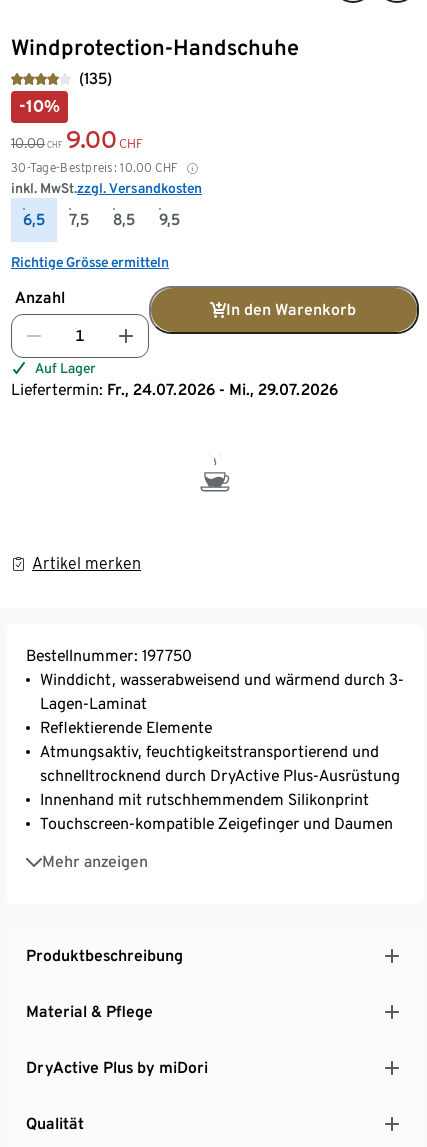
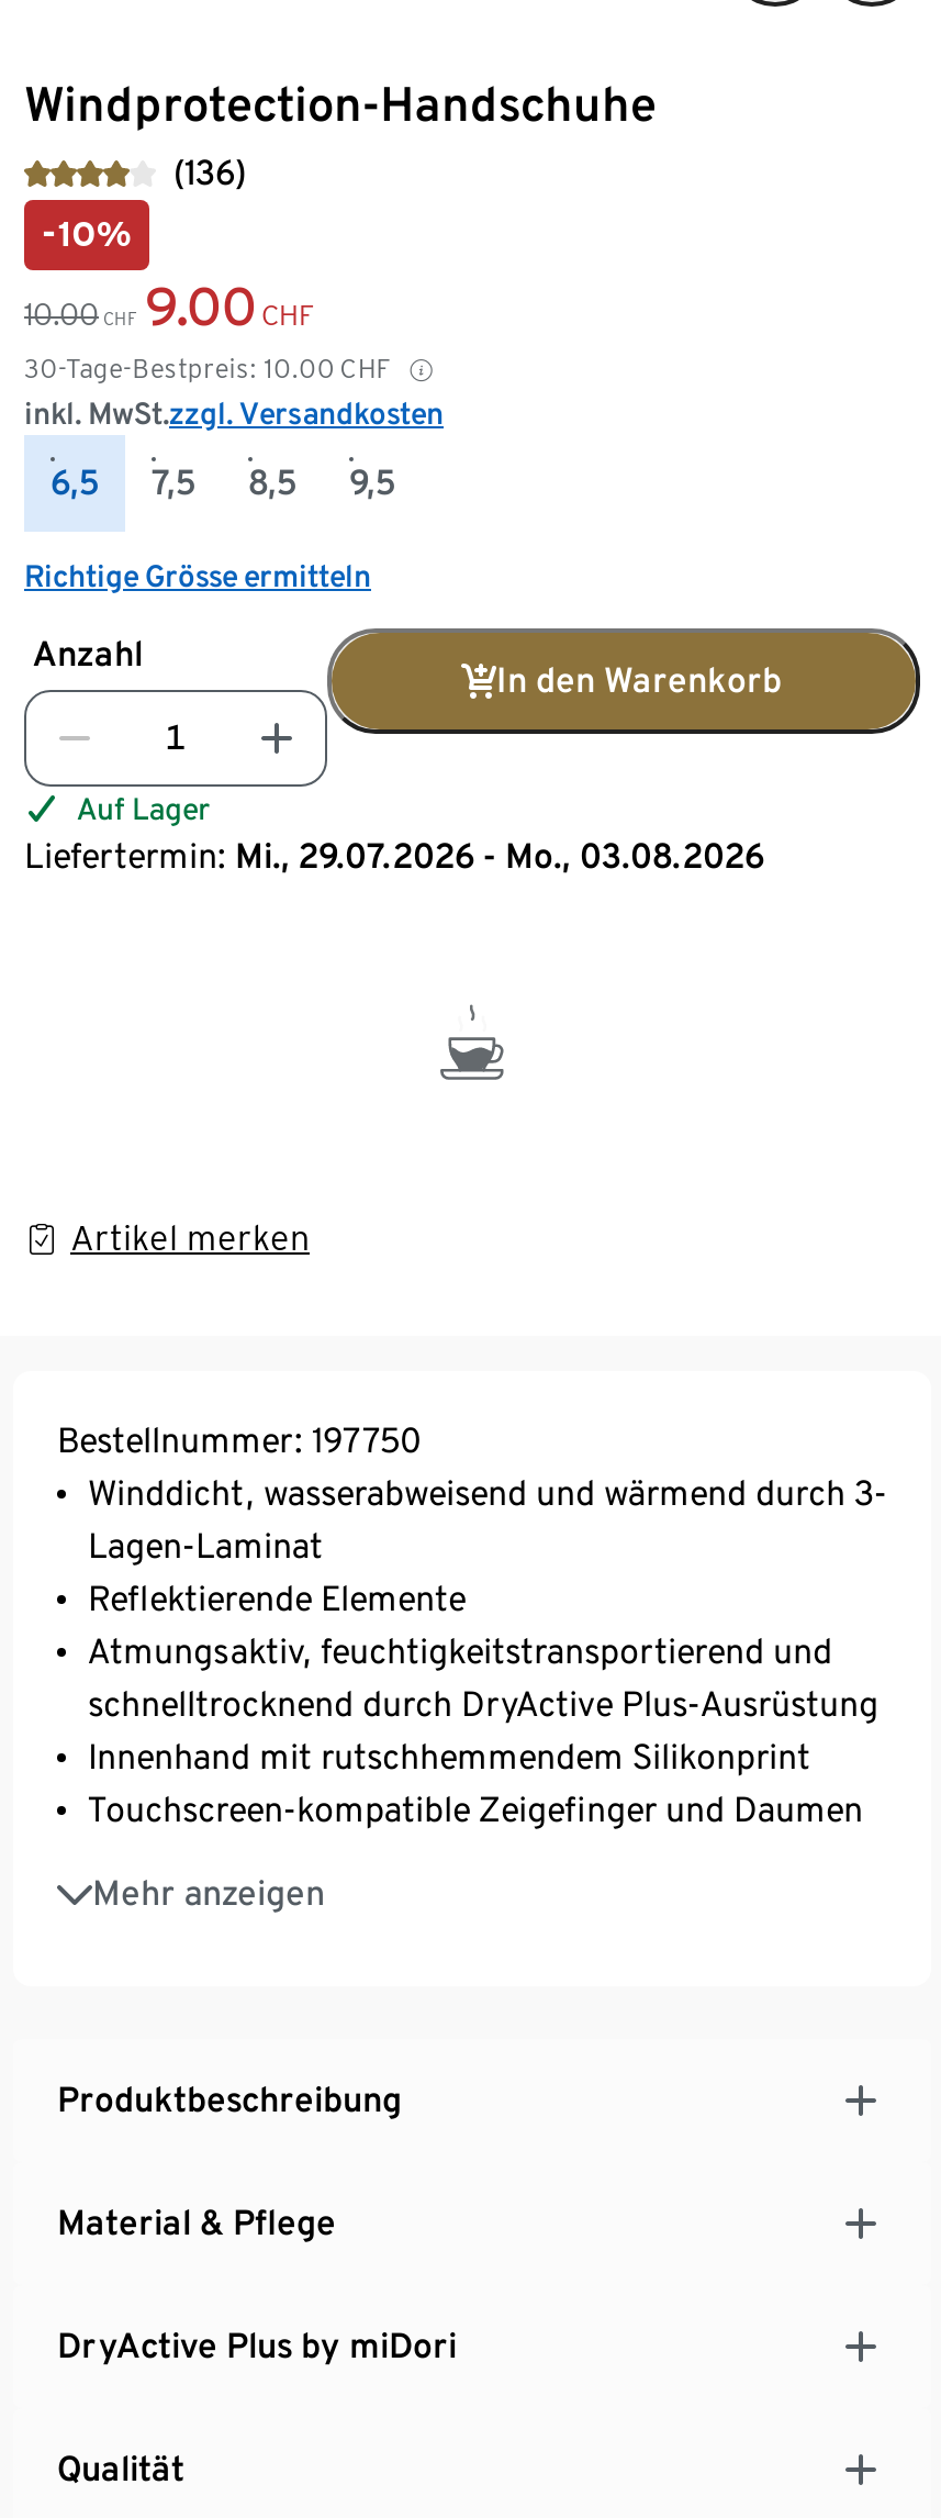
[79,69,112,88] (135) -> [173,151,246,193] (136)
[11,380,338,399] Liefertermin: Fr., 24.07.2026 - Mi., 29.07.2026 -> [24,834,764,876] Liefertermin: Mi., 29.07.2026 - Mo., 03.08.2026

